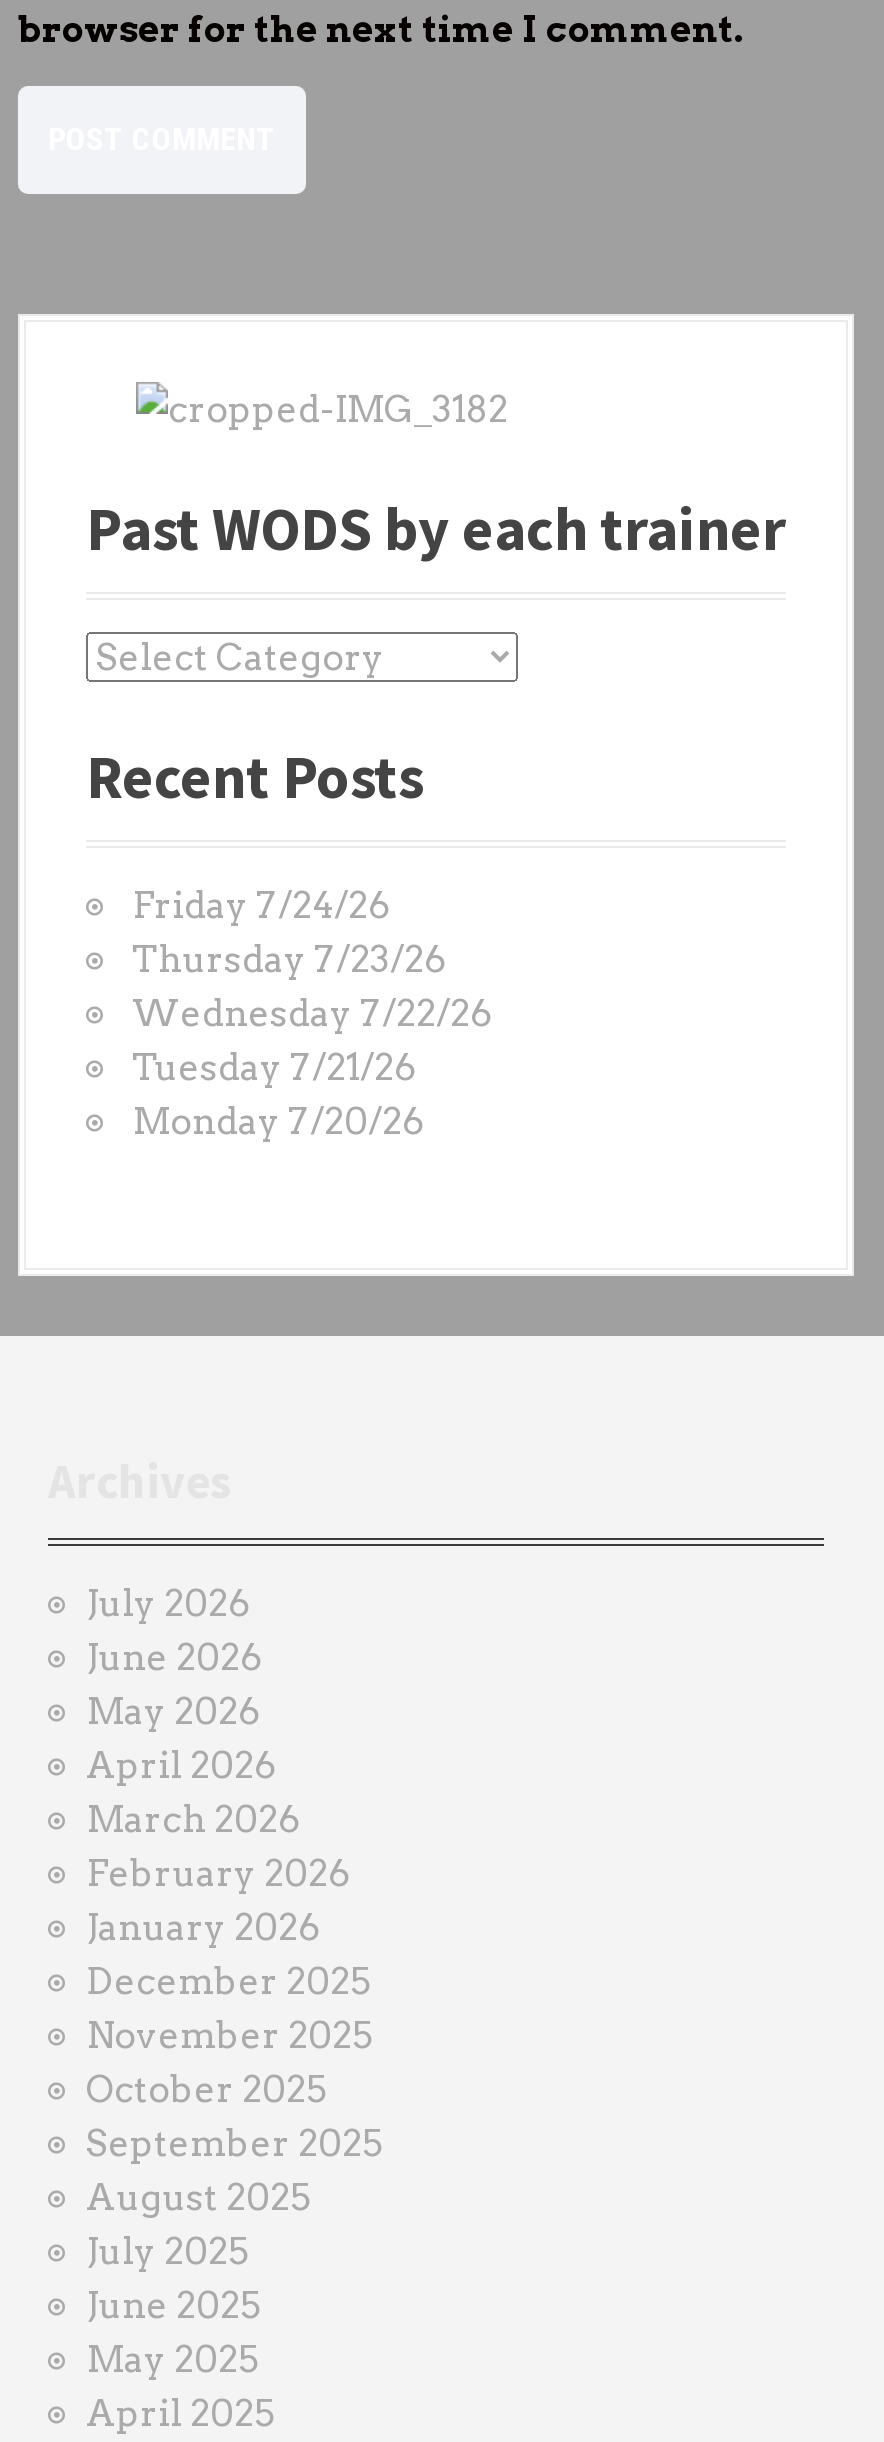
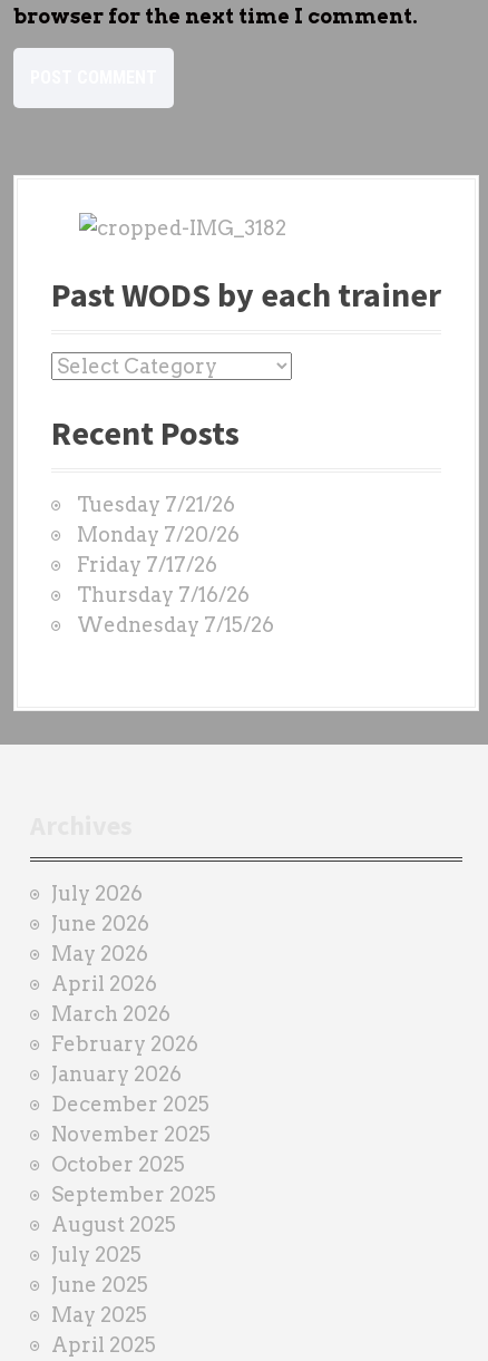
[132,884,492,1034] Friday 7/24/26 | Thursday 7/23/26 | Wednesday 7/22/26 -> none
none -> [77,553,274,636] Friday 7/17/26 | Thursday 7/16/26 | Wednesday 7/15/26
moved [132,1046,424,1142] -> [77,492,240,546]: Tuesday 7/21/26 | Monday 7/20/26

